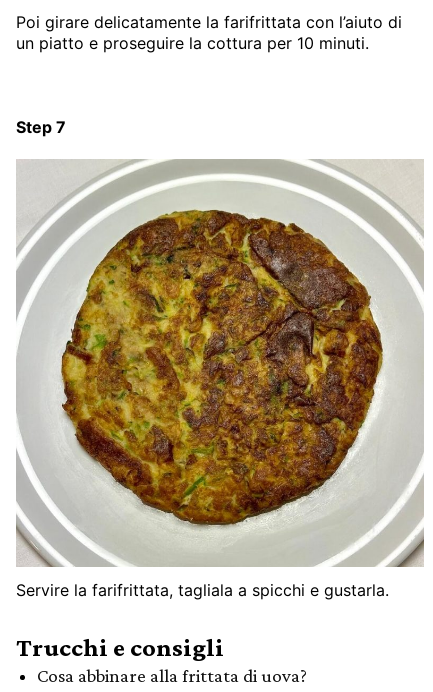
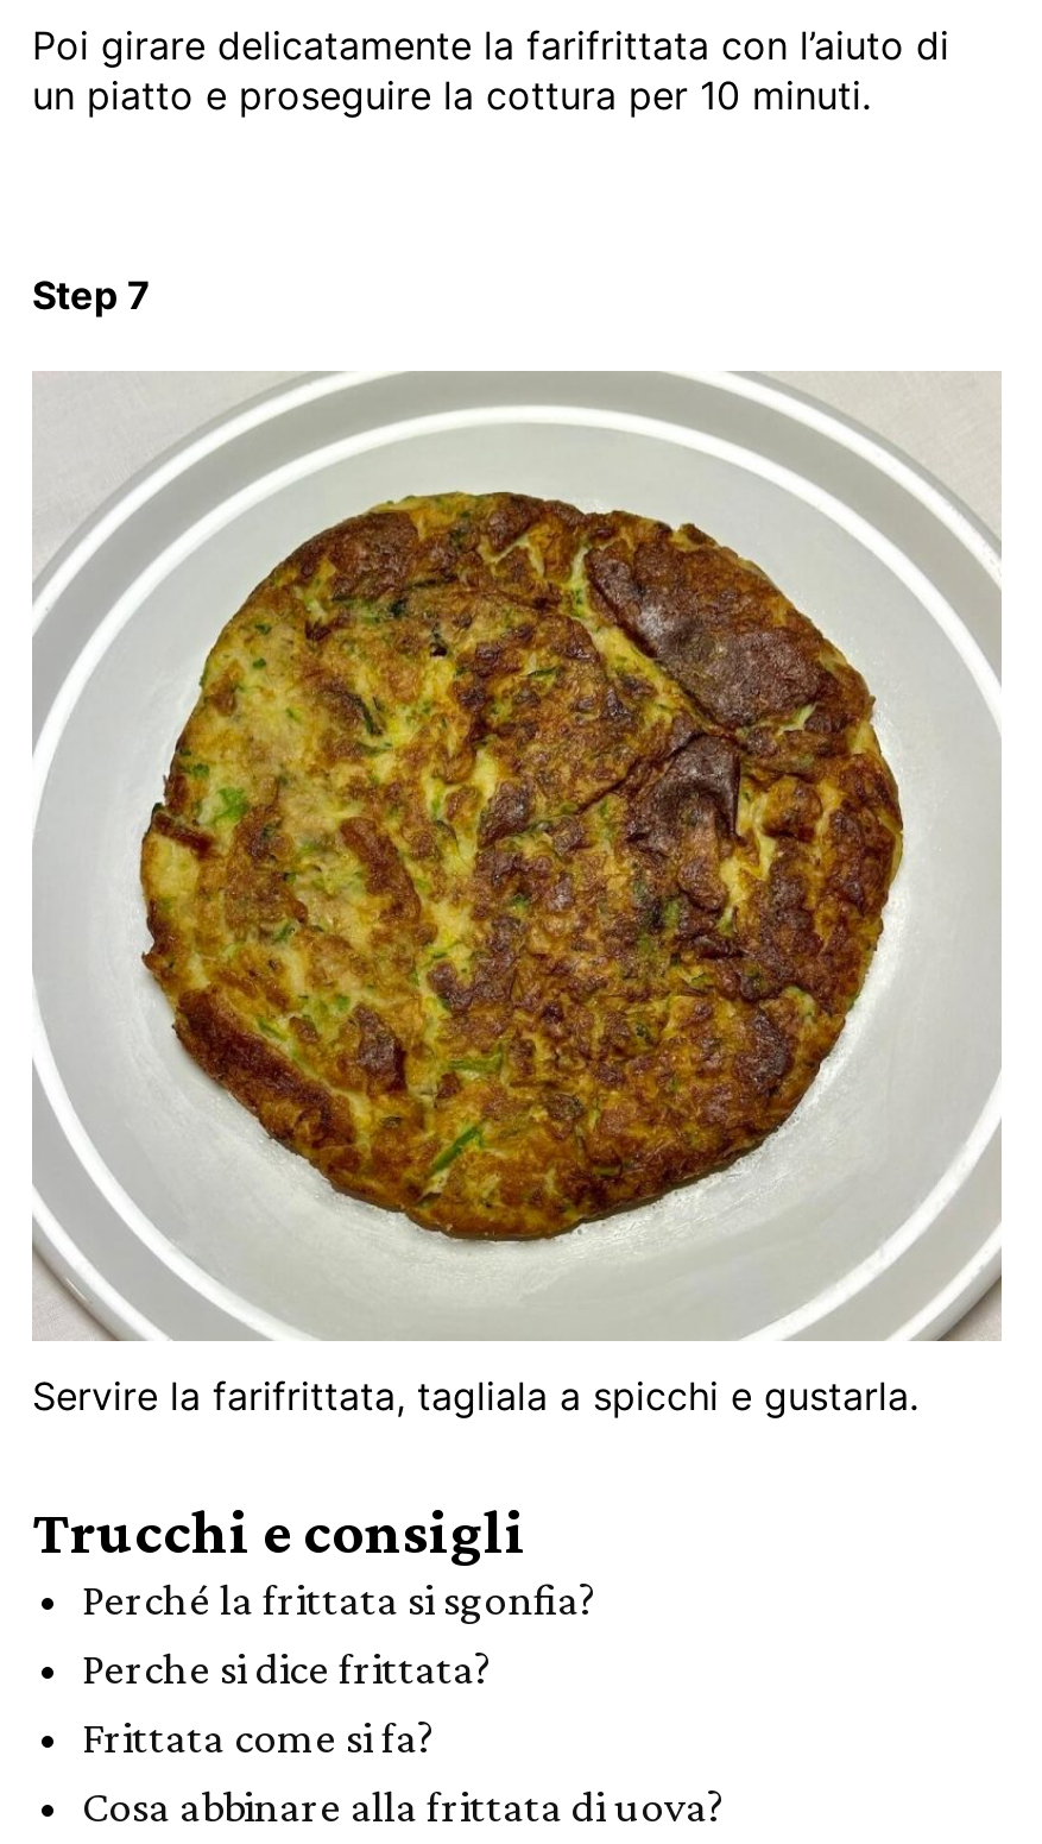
none -> [82,1574,595,1762] Perché la frittata si sgonfia? | Perche si dice frittata? | Frittata come si fa?

